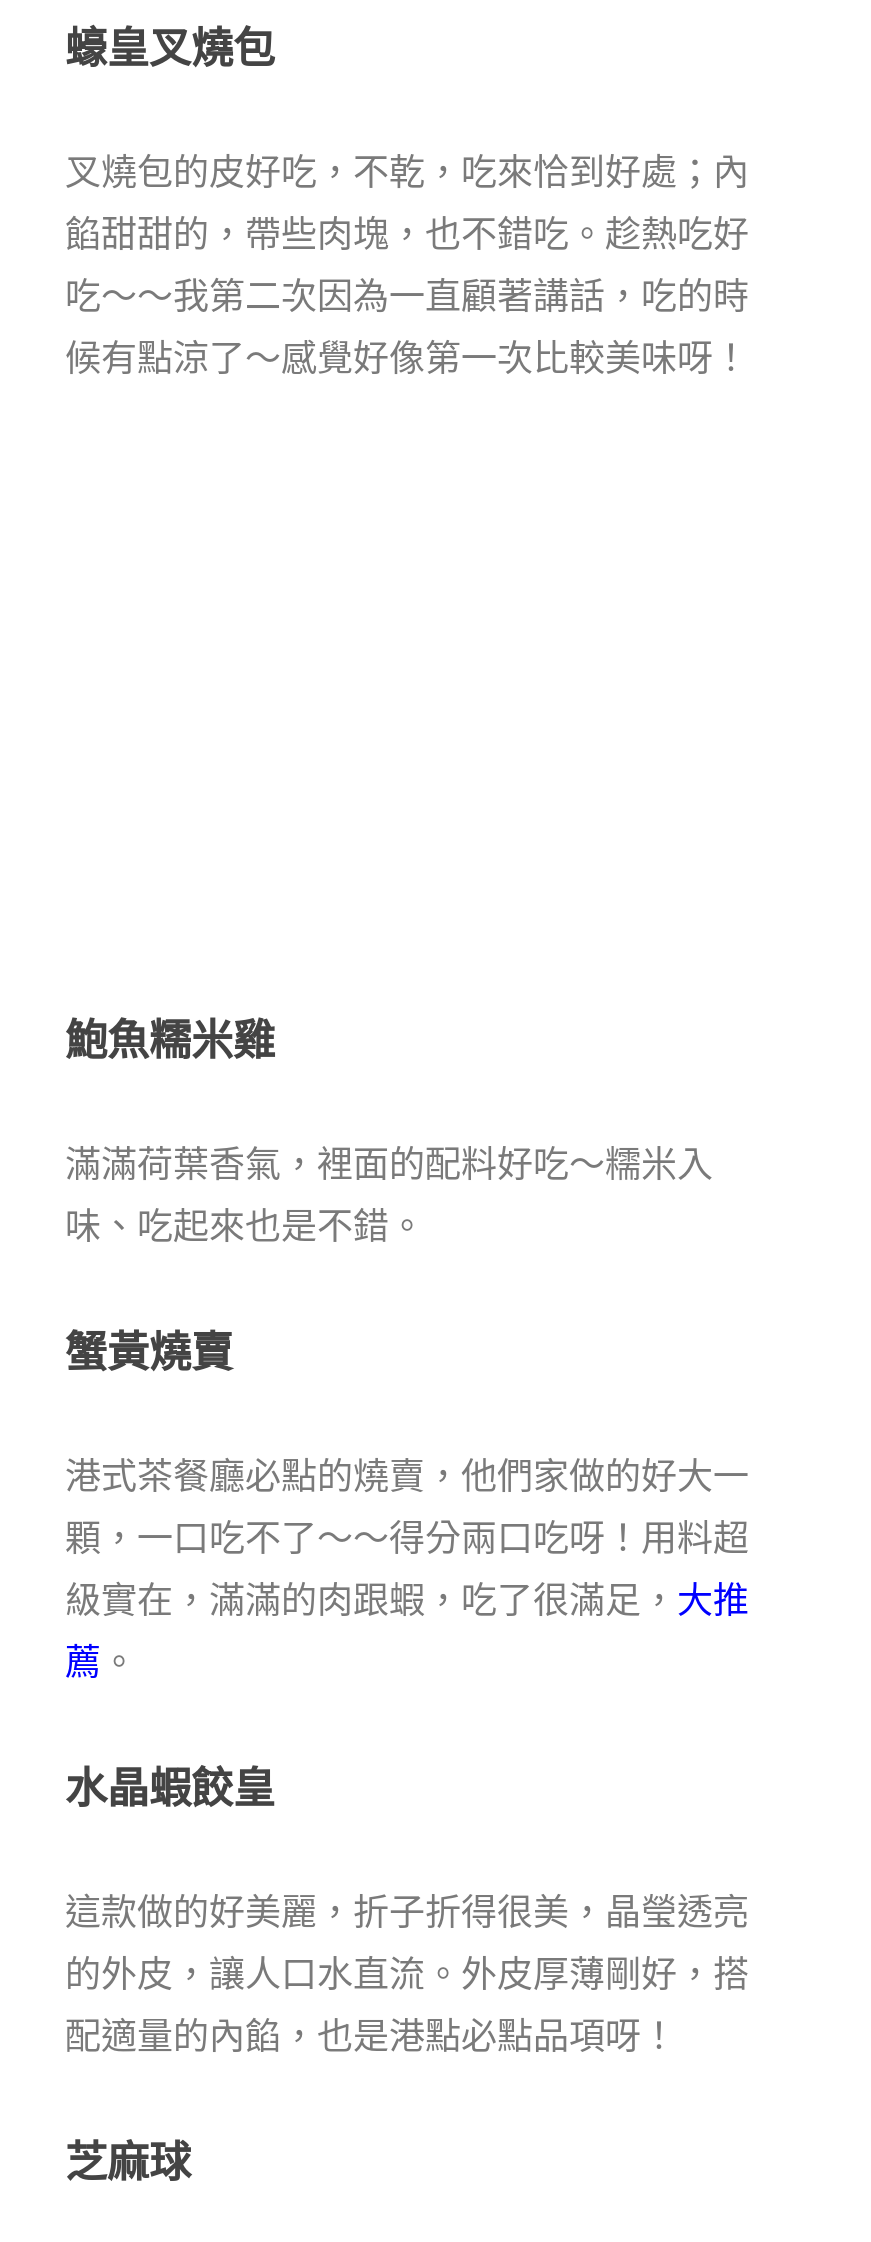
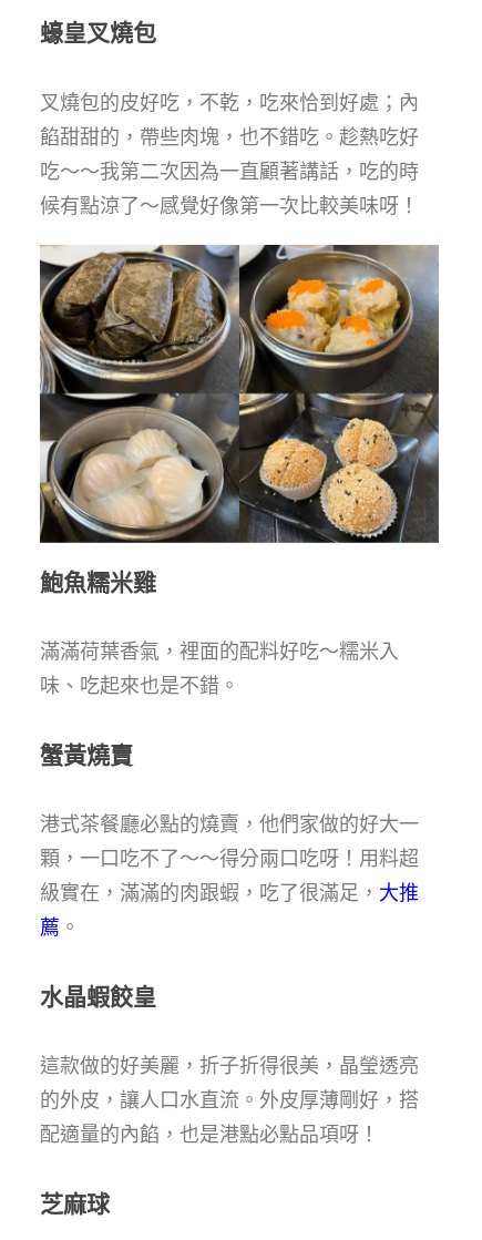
none -> [39,244,440,544] [image]

